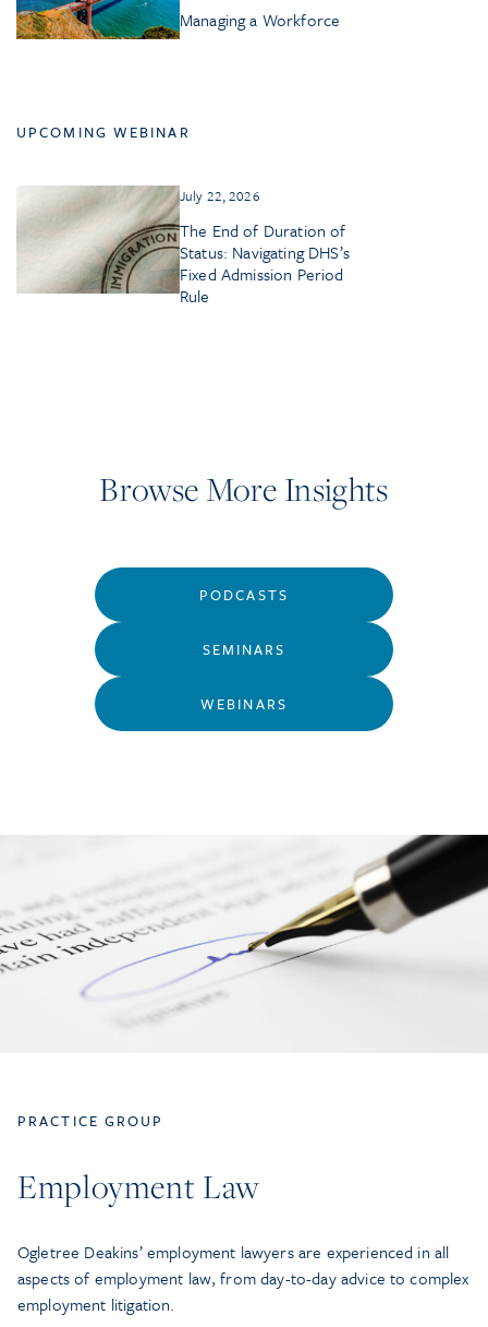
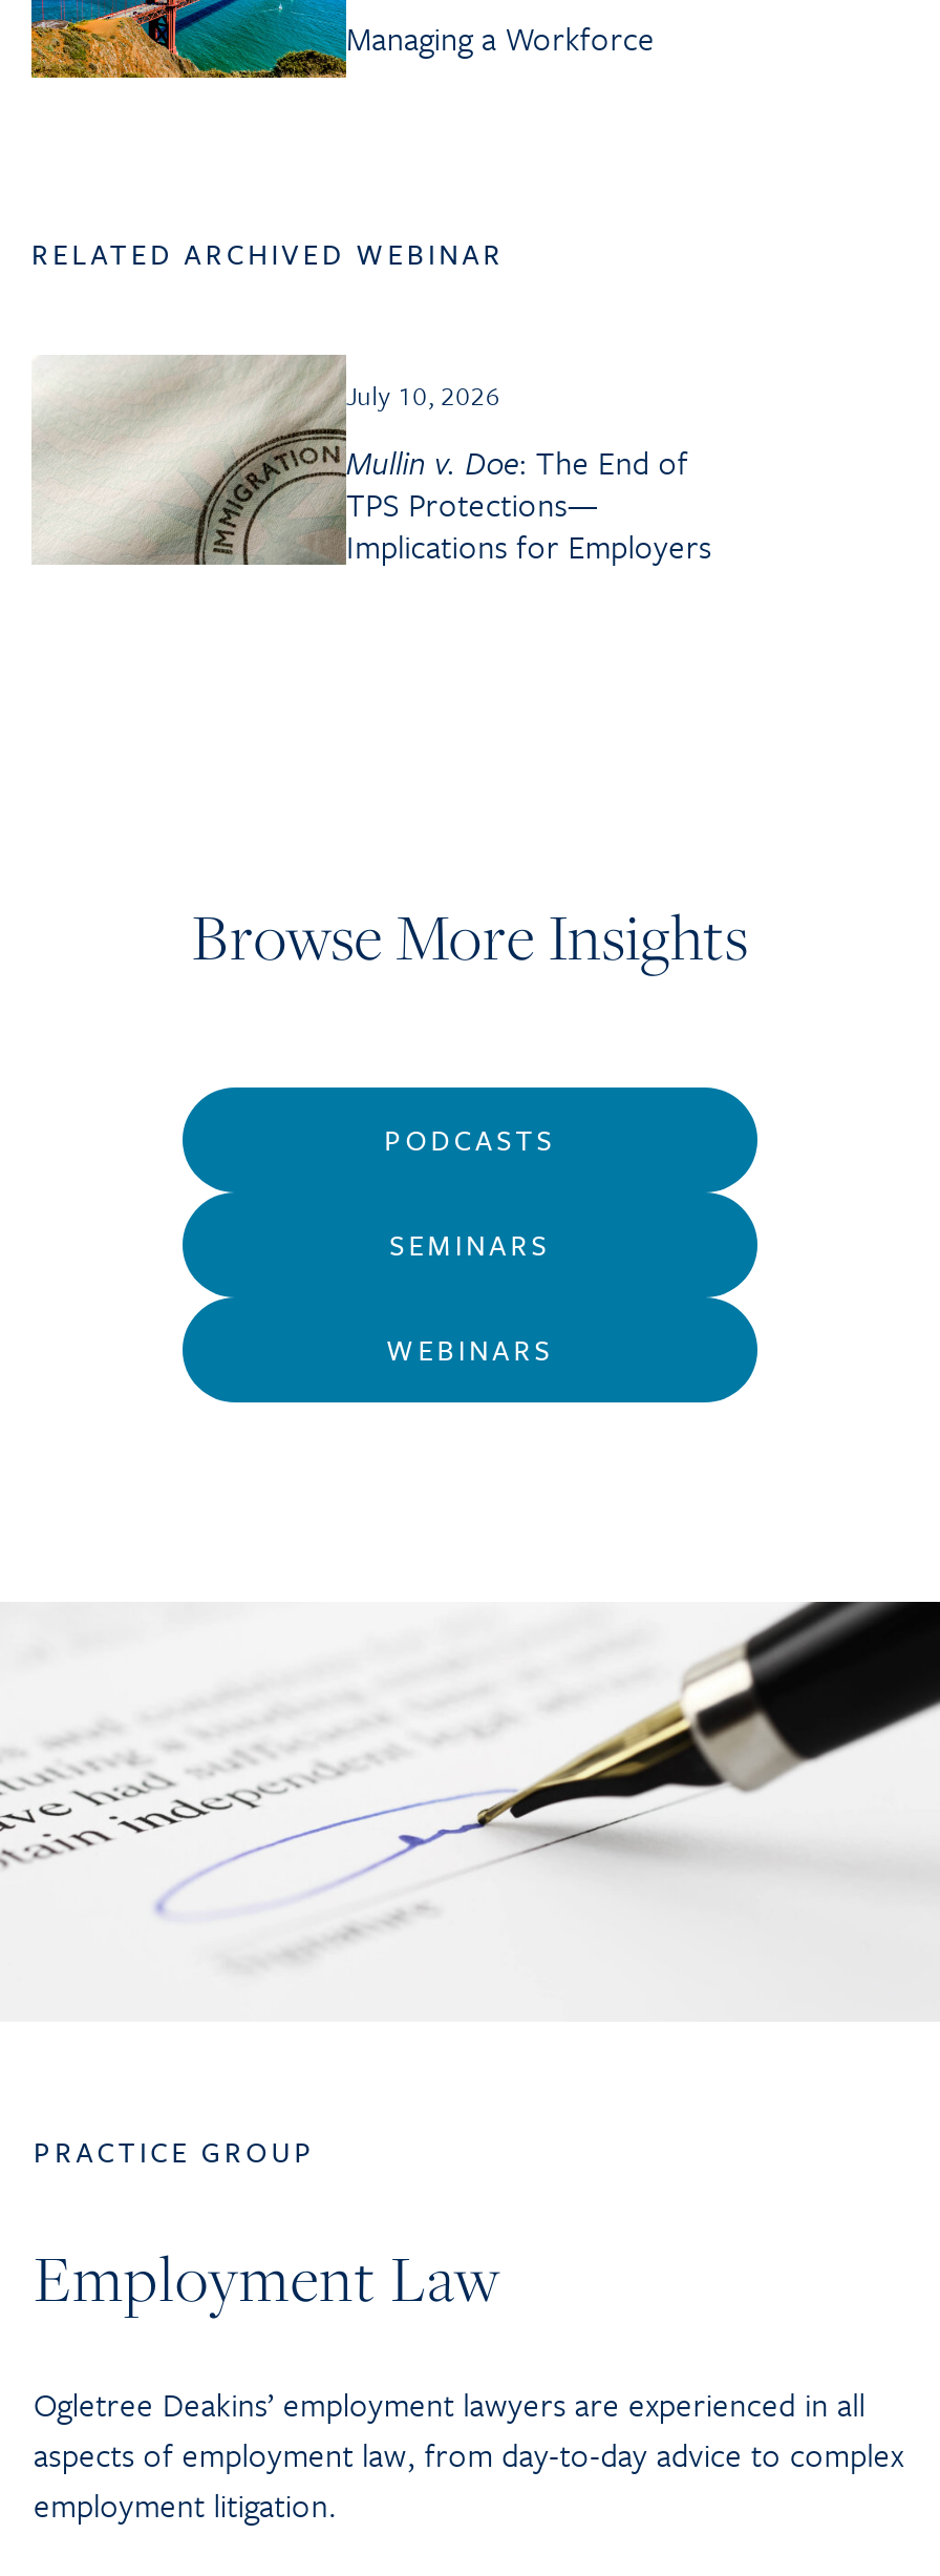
[16,121,190,142] UPCOMING WEBINAR -> [31,232,504,274] RELATED ARCHIVED WEBINAR
[180,185,260,205] July 22, 2026 -> [346,375,501,413] July 10, 2026
[180,218,349,307] The End of Duration of | Status: Navigating DHS’s | Fixed Admission Period | Rule -> [346,438,712,568] Mullin v. Doe: The End of | TPS Protections— | Implications for Employers

